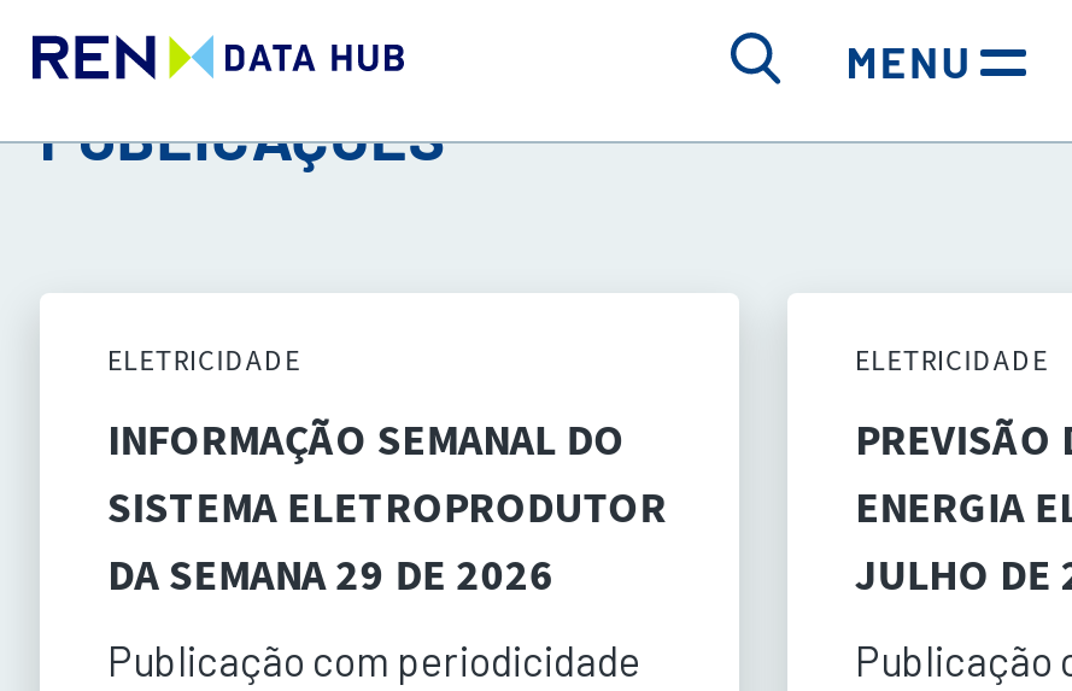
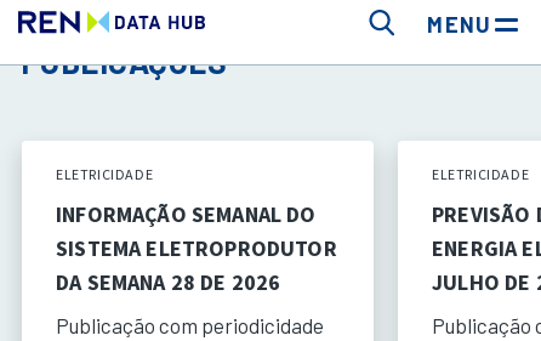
[107,546,554,602] DA SEMANA 29 DE 2026 -> [56,268,281,296] DA SEMANA 28 DE 2026

